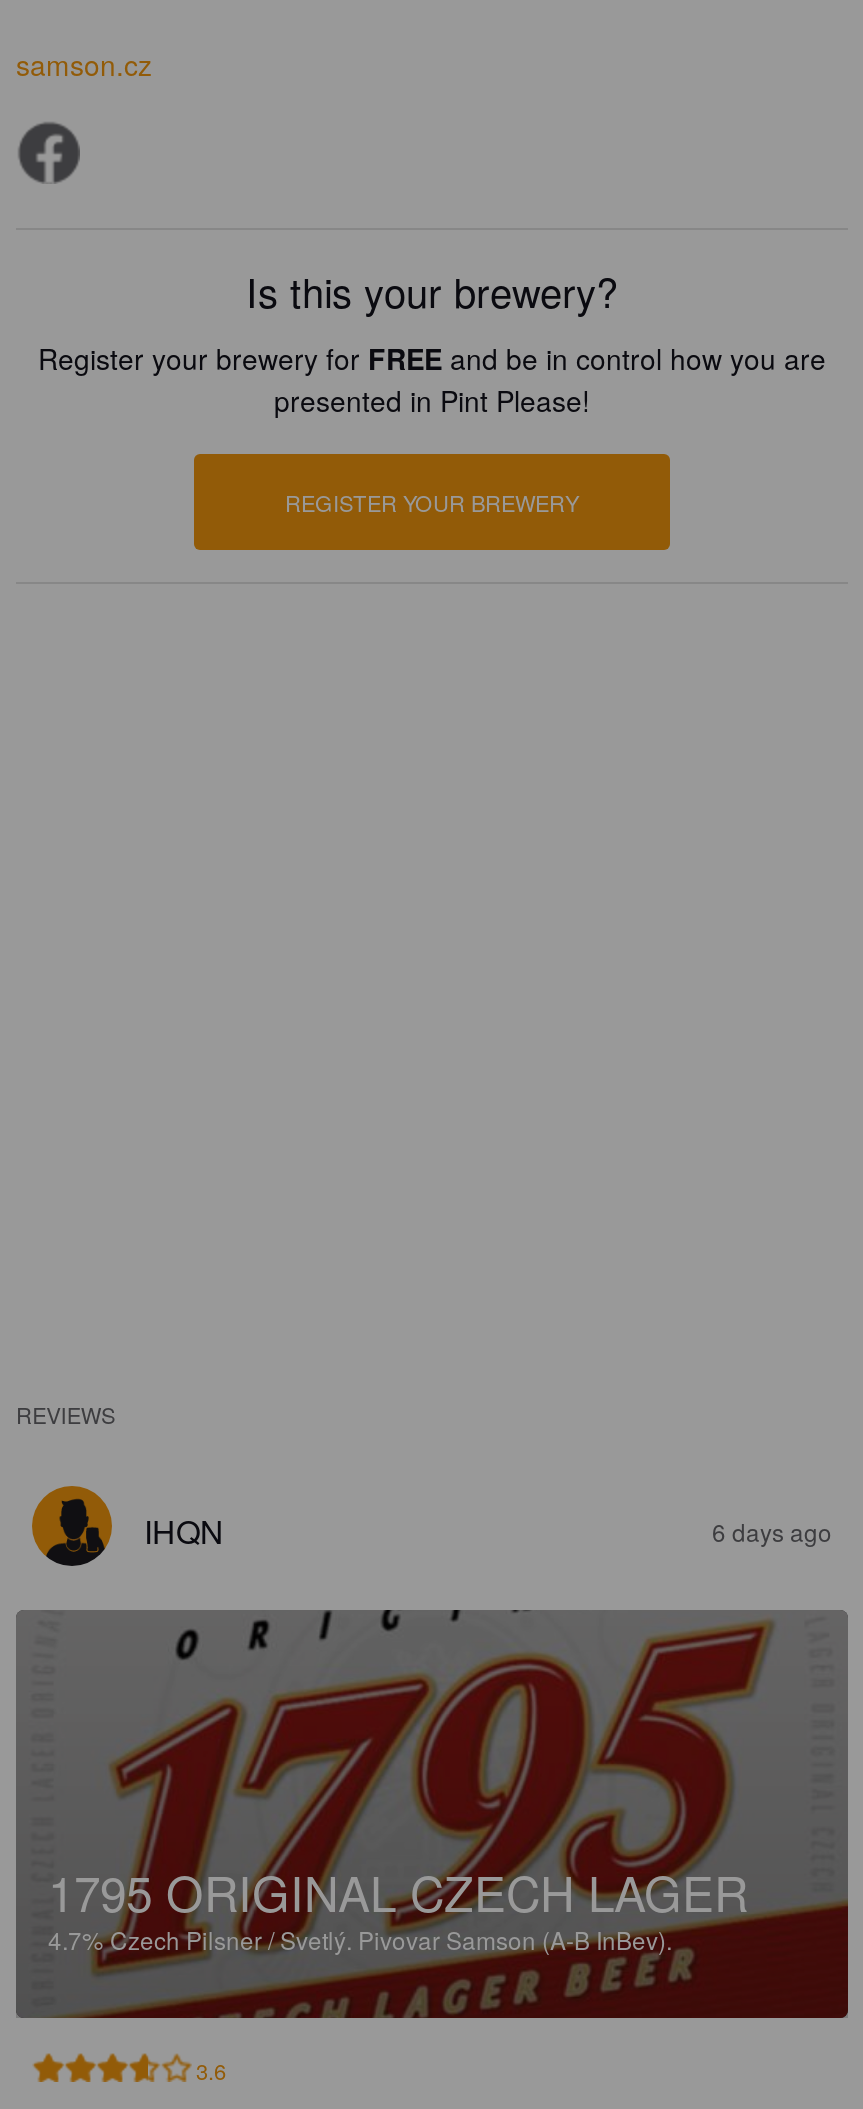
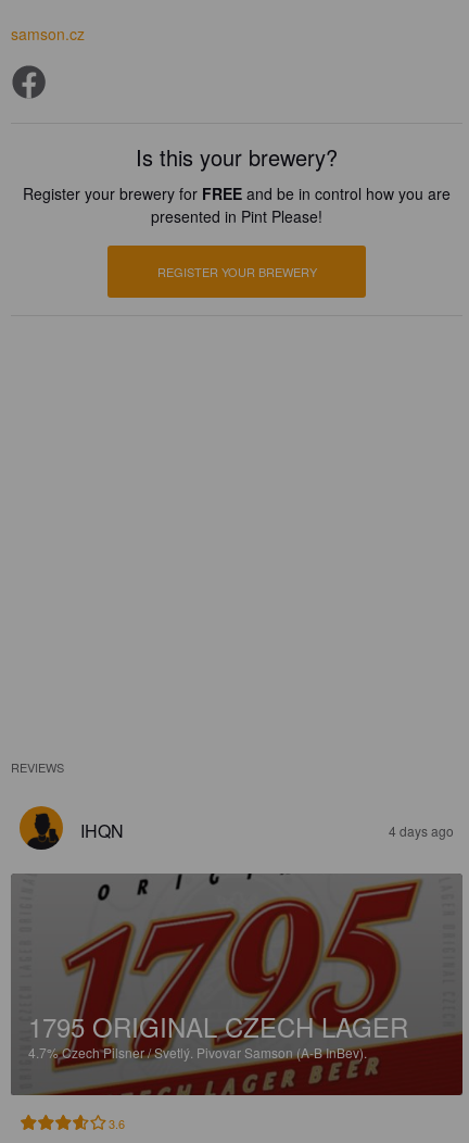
[712,1514,832,1548] 6 days ago -> [389,821,454,840] 4 days ago

